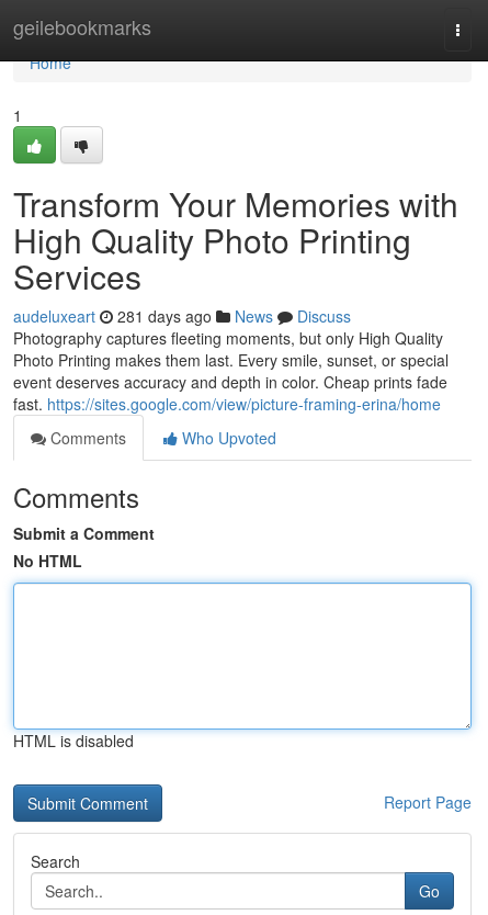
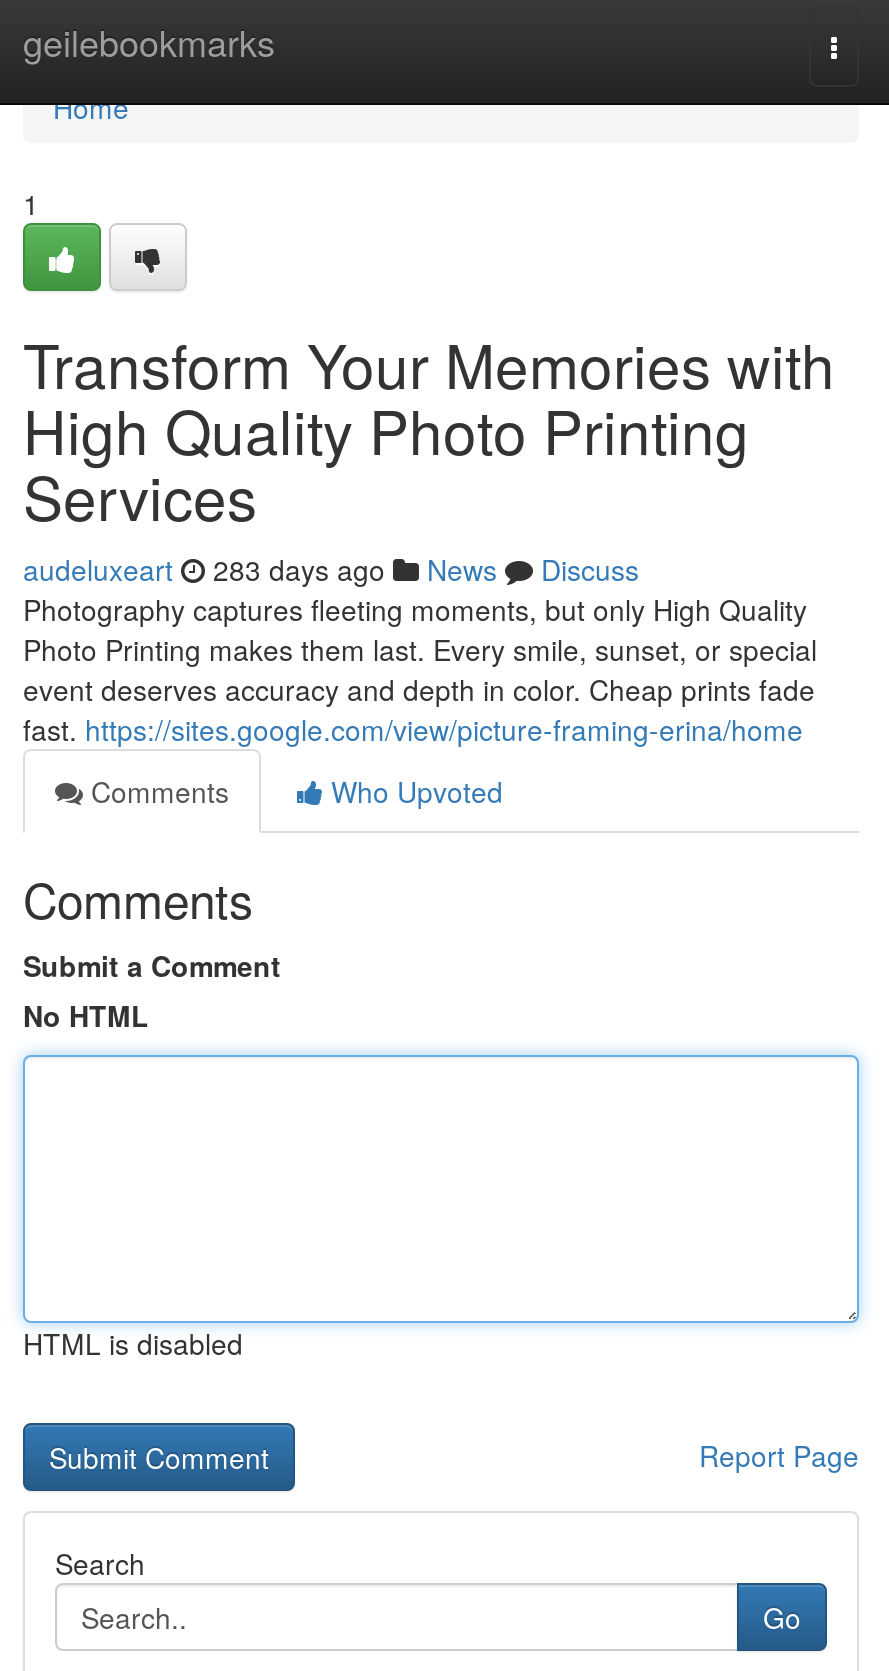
[13,305,351,327] audeluxeart 281 days ago News Discuss -> [23,549,639,589] audeluxeart 283 days ago News Discuss

